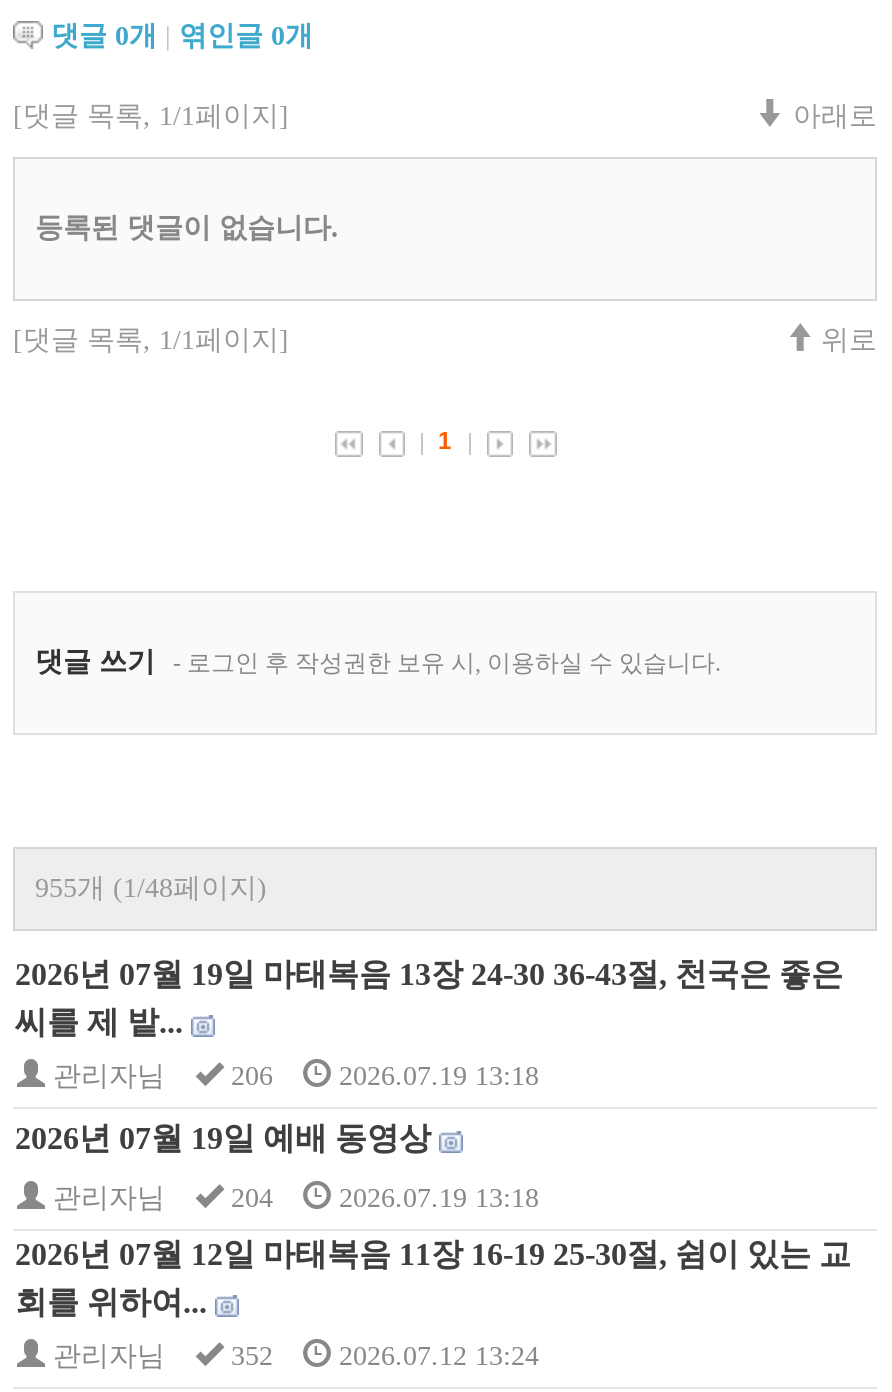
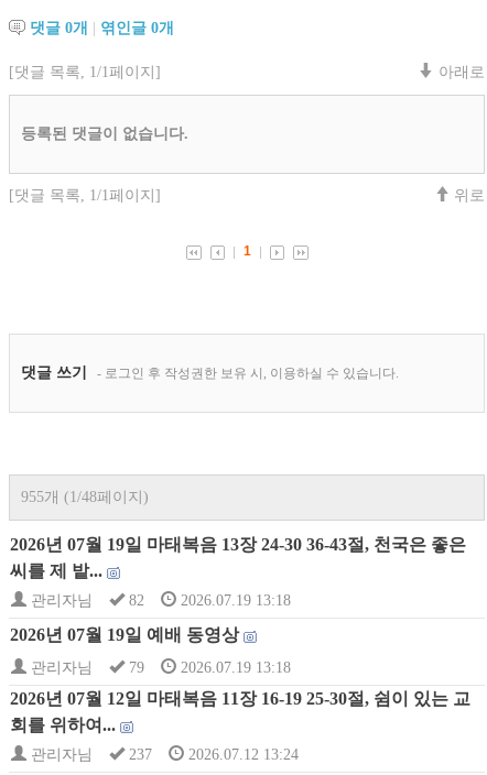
[45,1061,539,1091] 관리자님 206 2026.07.19 13:18 -> [26,592,291,609] 관리자님 82 2026.07.19 13:18
[45,1183,539,1213] 관리자님 204 2026.07.19 13:18 -> [26,660,291,676] 관리자님 79 2026.07.19 13:18
[45,1341,539,1371] 관리자님 352 2026.07.12 13:24 -> [26,746,299,763] 관리자님 237 2026.07.12 13:24

